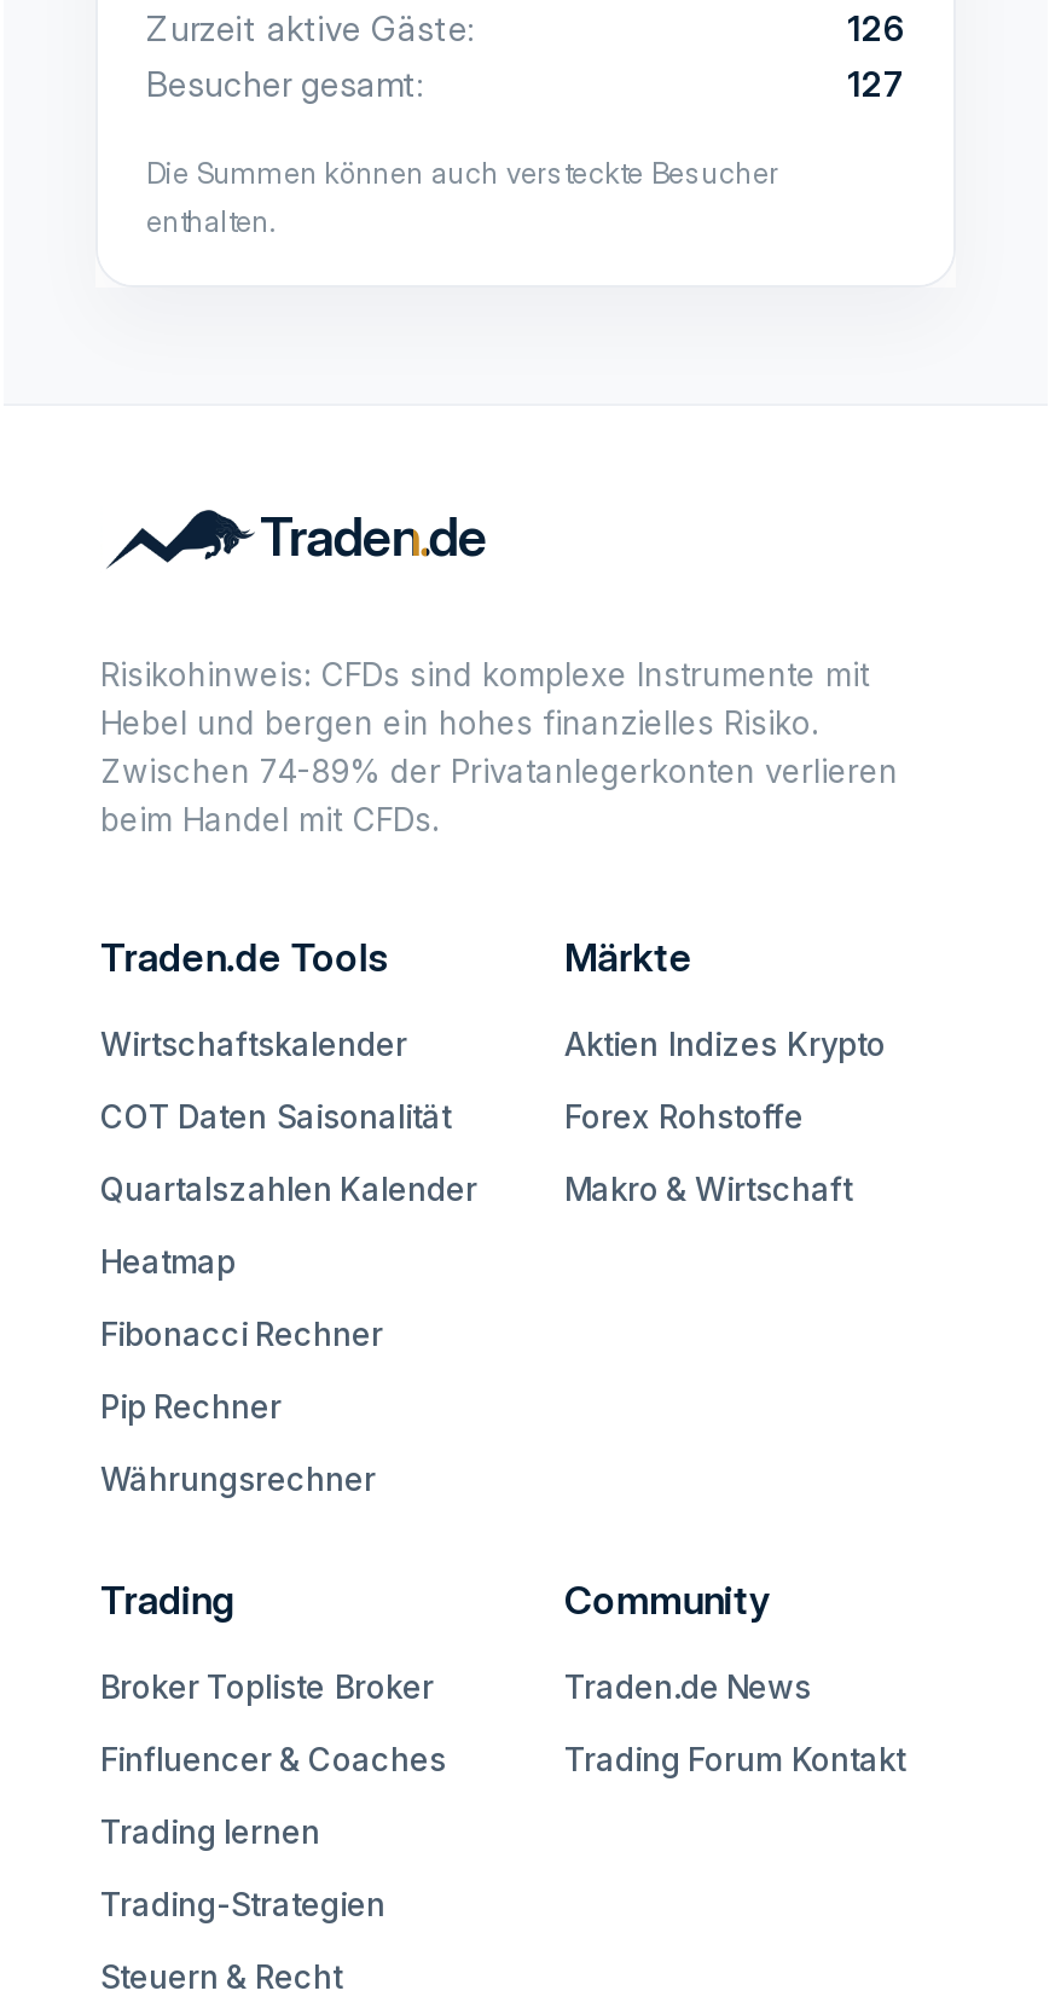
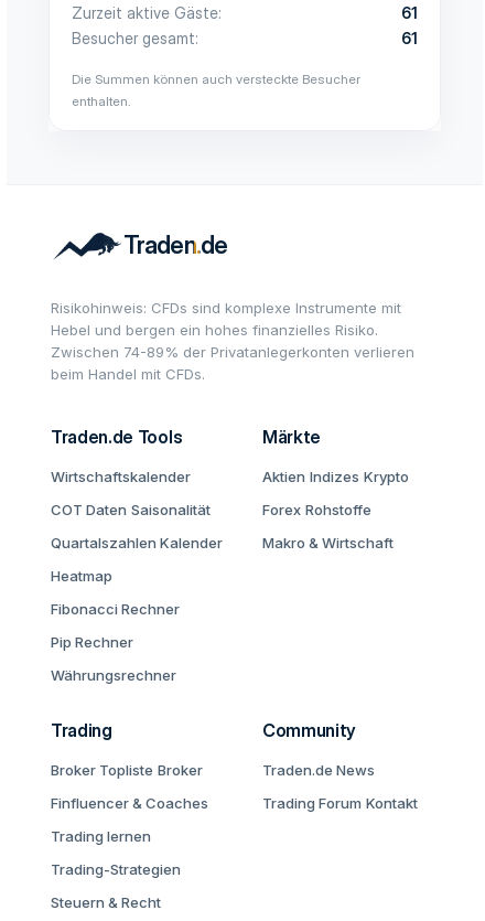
[847,7,905,48] 126 -> [401,3,418,22] 61
[847,63,905,104] 127 -> [401,29,418,47] 61

